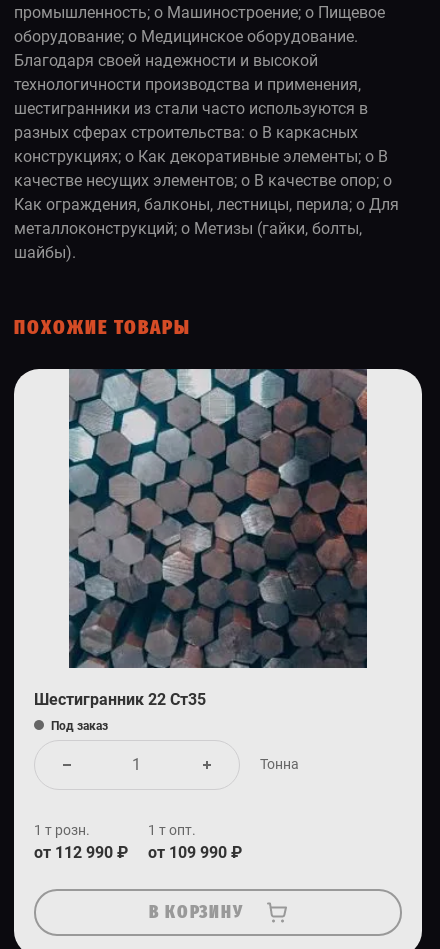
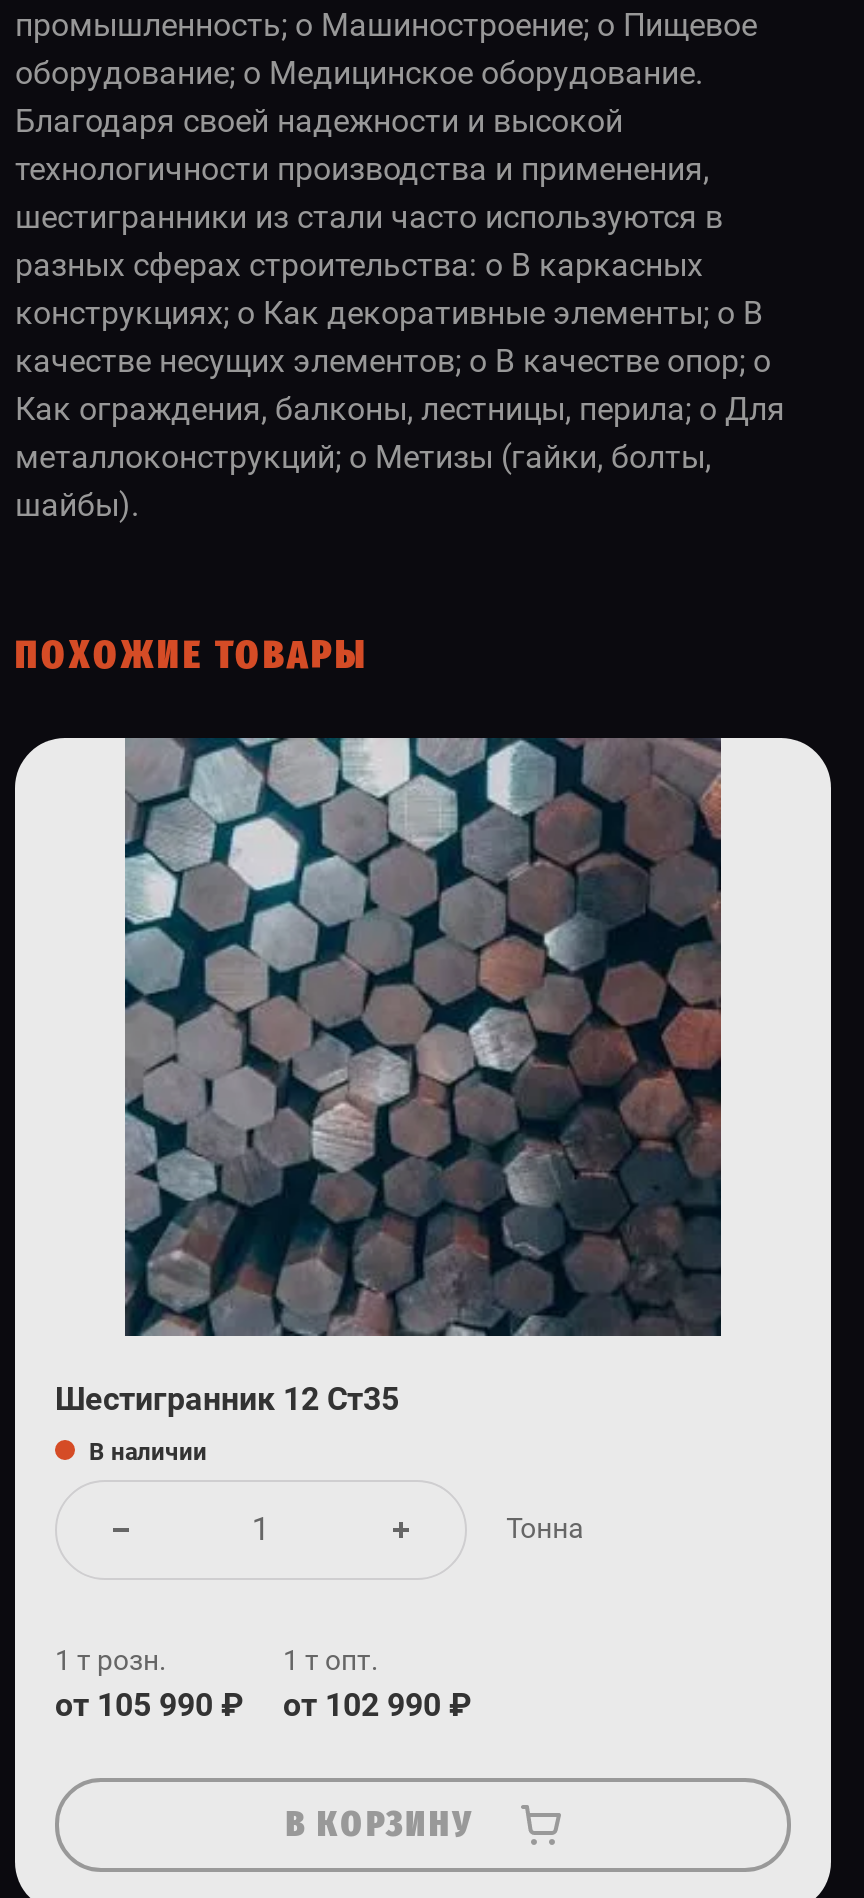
[34,690,206,709] Шестигранник 22 Ст35 -> [55,1379,399,1417] Шестигранник 12 Ст35
[51,719,108,733] Под заказ -> [89,1437,207,1465] В наличии
[34,843,128,862] от 112 990 ₽ -> [55,1685,243,1723] от 105 990 ₽
[148,843,242,862] от 109 990 ₽ -> [283,1685,471,1723] от 102 990 ₽

